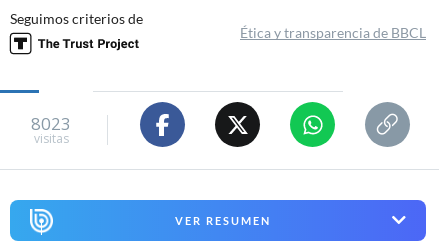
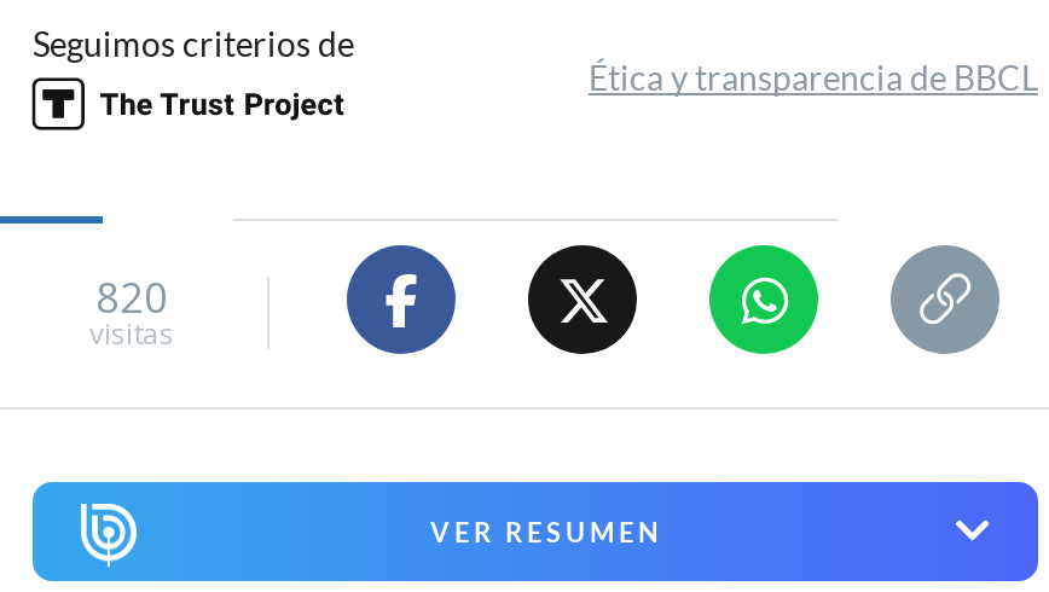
[31,112,71,135] 8023 -> [95,268,168,324] 820

